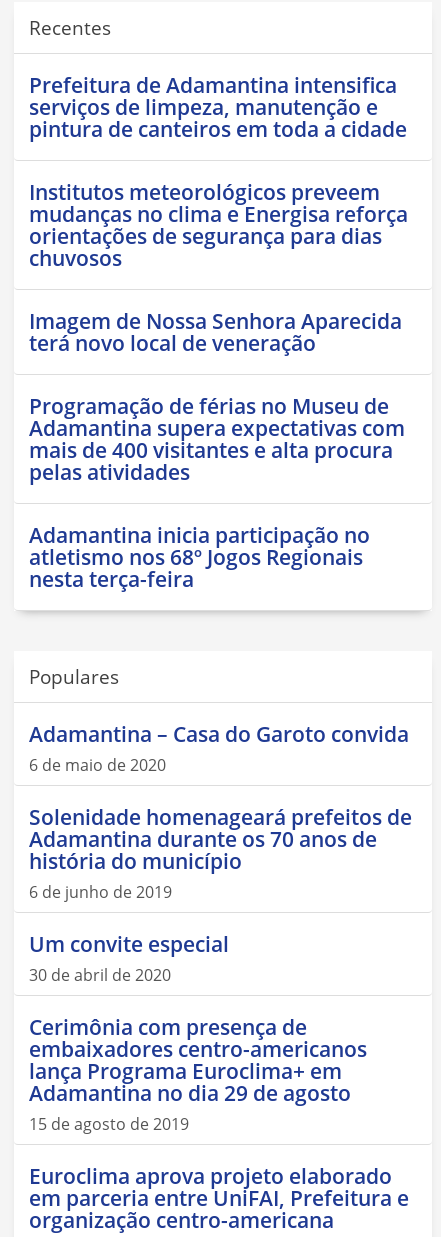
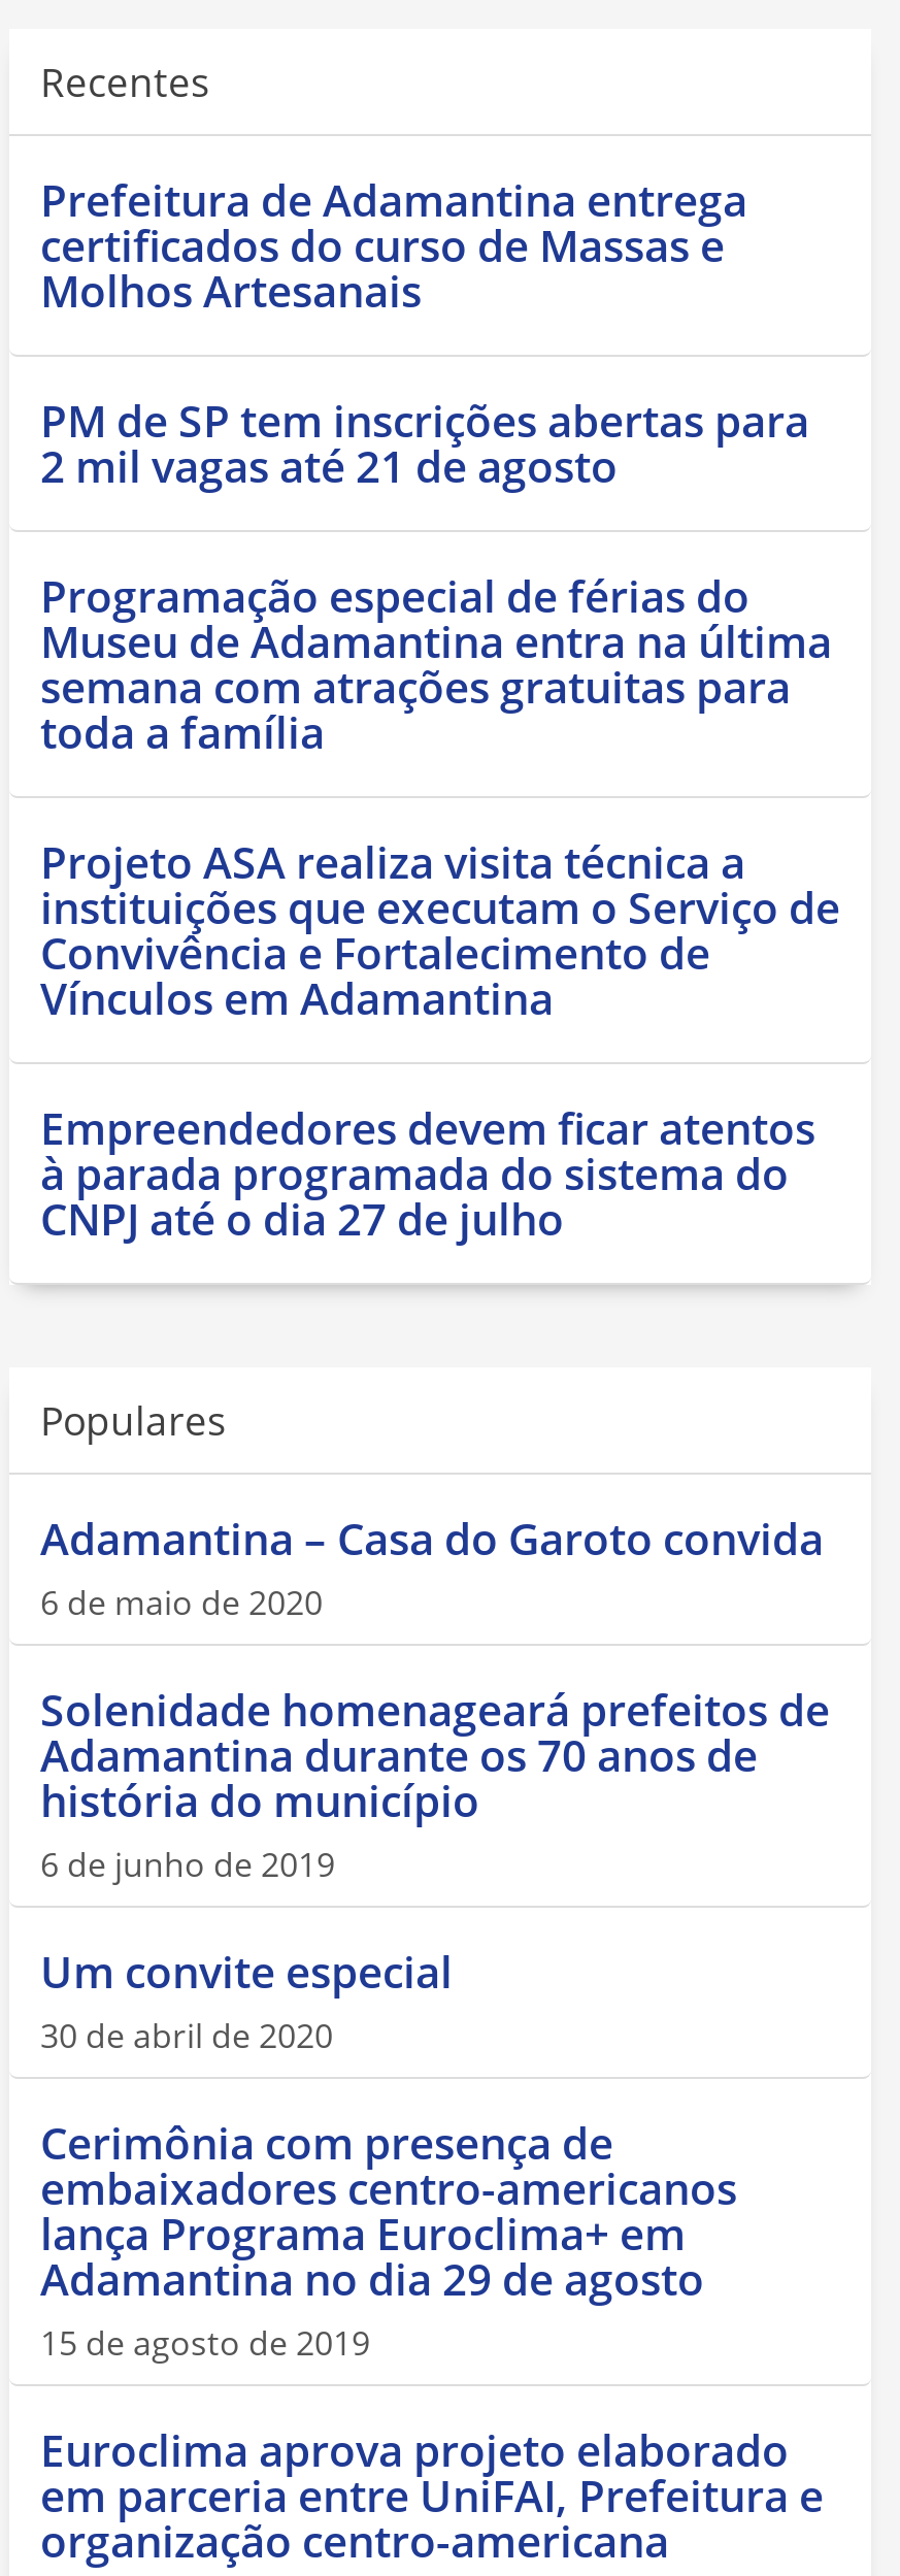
[29,71,407,143] Prefeitura de Adamantina intensifica | serviços de limpeza, manutenção e | pintura de canteiros em toda a cidade -> [40,171,747,319] Prefeitura de Adamantina entrega | certificados do curso de Massas e | Molhos Artesanais
[29,178,408,272] Institutos meteorológicos preveem | mudanças no clima e Energisa reforça | orientações de segurança para dias | chuvosos -> [40,391,809,494] PM de SP tem inscrições abertas para | 2 mil vagas até 21 de agosto
[29,307,402,357] Imagem de Nossa Senhora Aparecida | terá novo local de veneração -> [40,567,832,760] Programação especial de férias do | Museu de Adamantina entra na última | semana com atrações gratuitas para | toda a família
[29,392,405,486] Programação de férias no Museu de | Adamantina supera expectativas com | mais de 400 visitantes e alta procura | pelas atividades -> [40,833,840,1026] Projeto ASA realiza visita técnica a | instituições que executam o Serviço de | Convivência e Fortalecimento de | Vínculos em Adamantina
[29,521,370,593] Adamantina inicia participação no | atletismo nos 68º Jogos Regionais | nesta terça-feira -> [40,1099,815,1247] Empreendedores devem ficar atentos | à parada programada do sistema do | CNPJ até o dia 27 de julho

